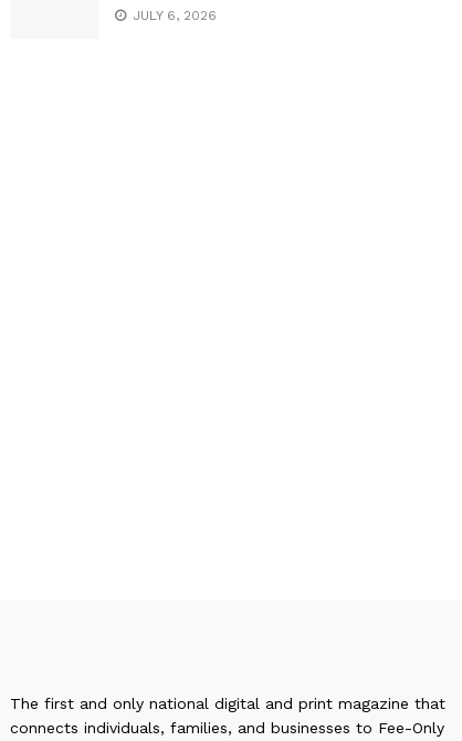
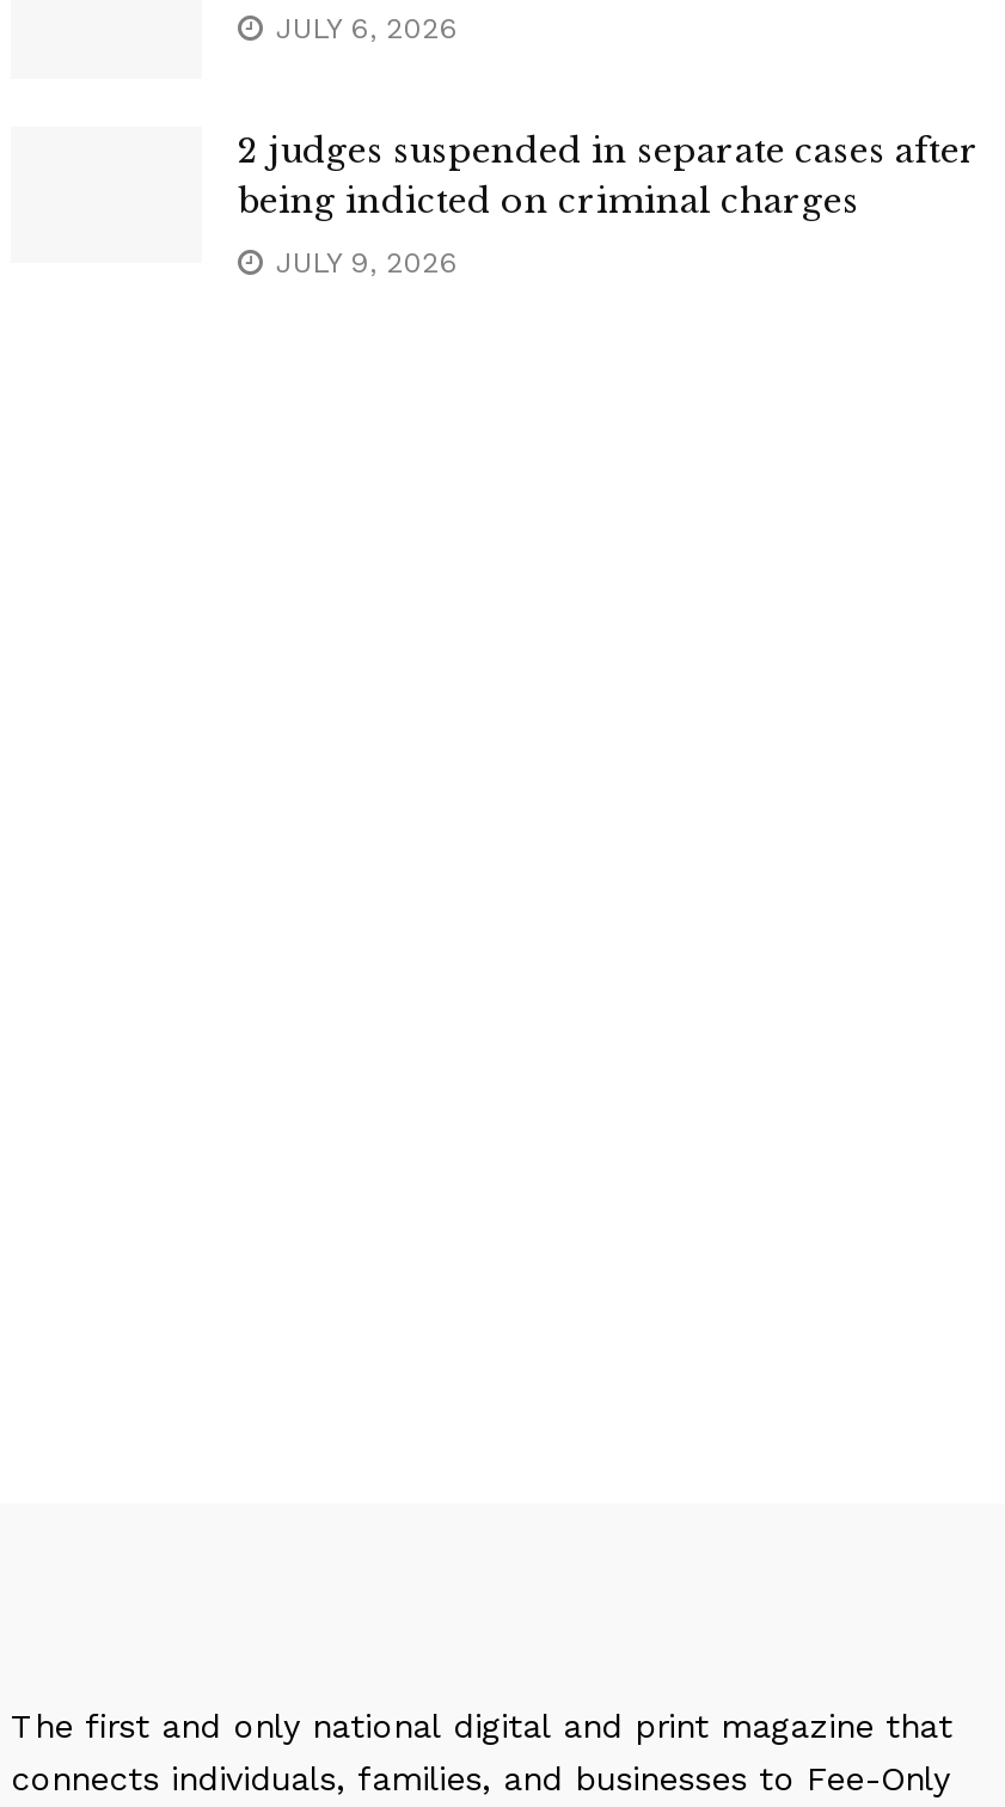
none -> [238,128,979,279] 2 judges suspended in separate cases after | being indicted on criminal charges | JULY 9, 2026

